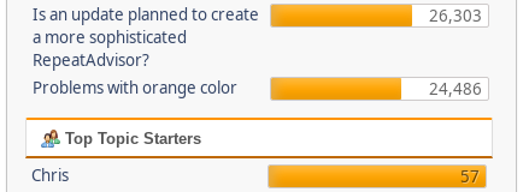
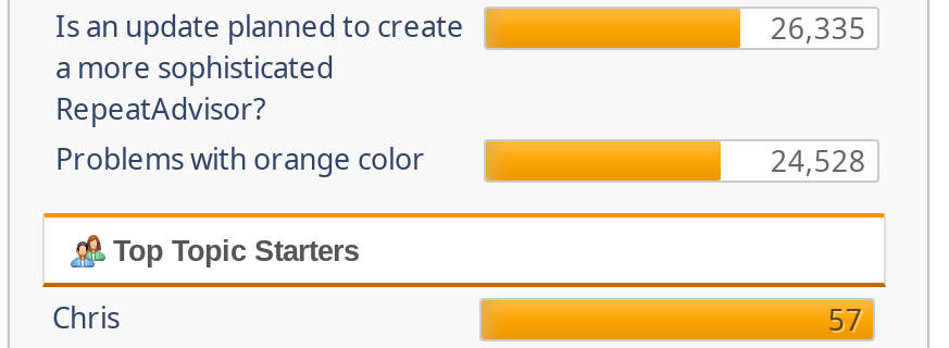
[429,5,482,26] 26,303 -> [770,9,866,48] 26,335
[429,78,482,100] 24,486 -> [770,141,866,181] 24,528

